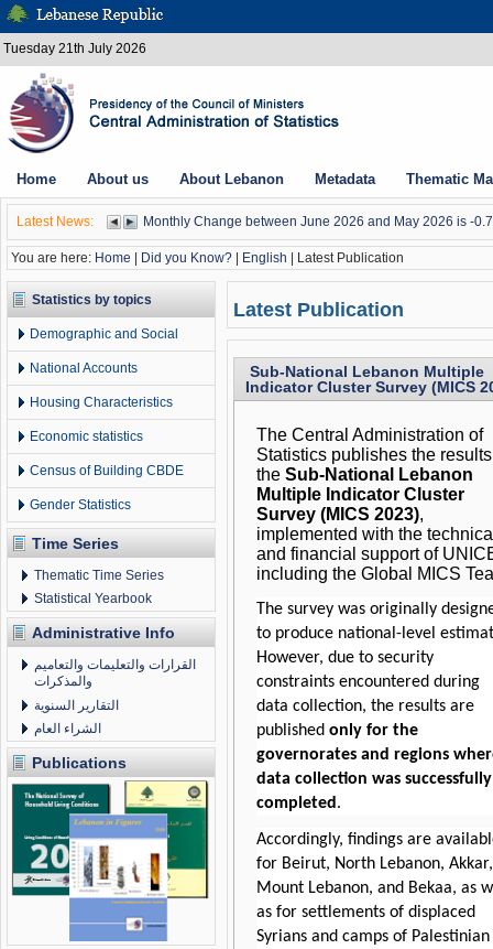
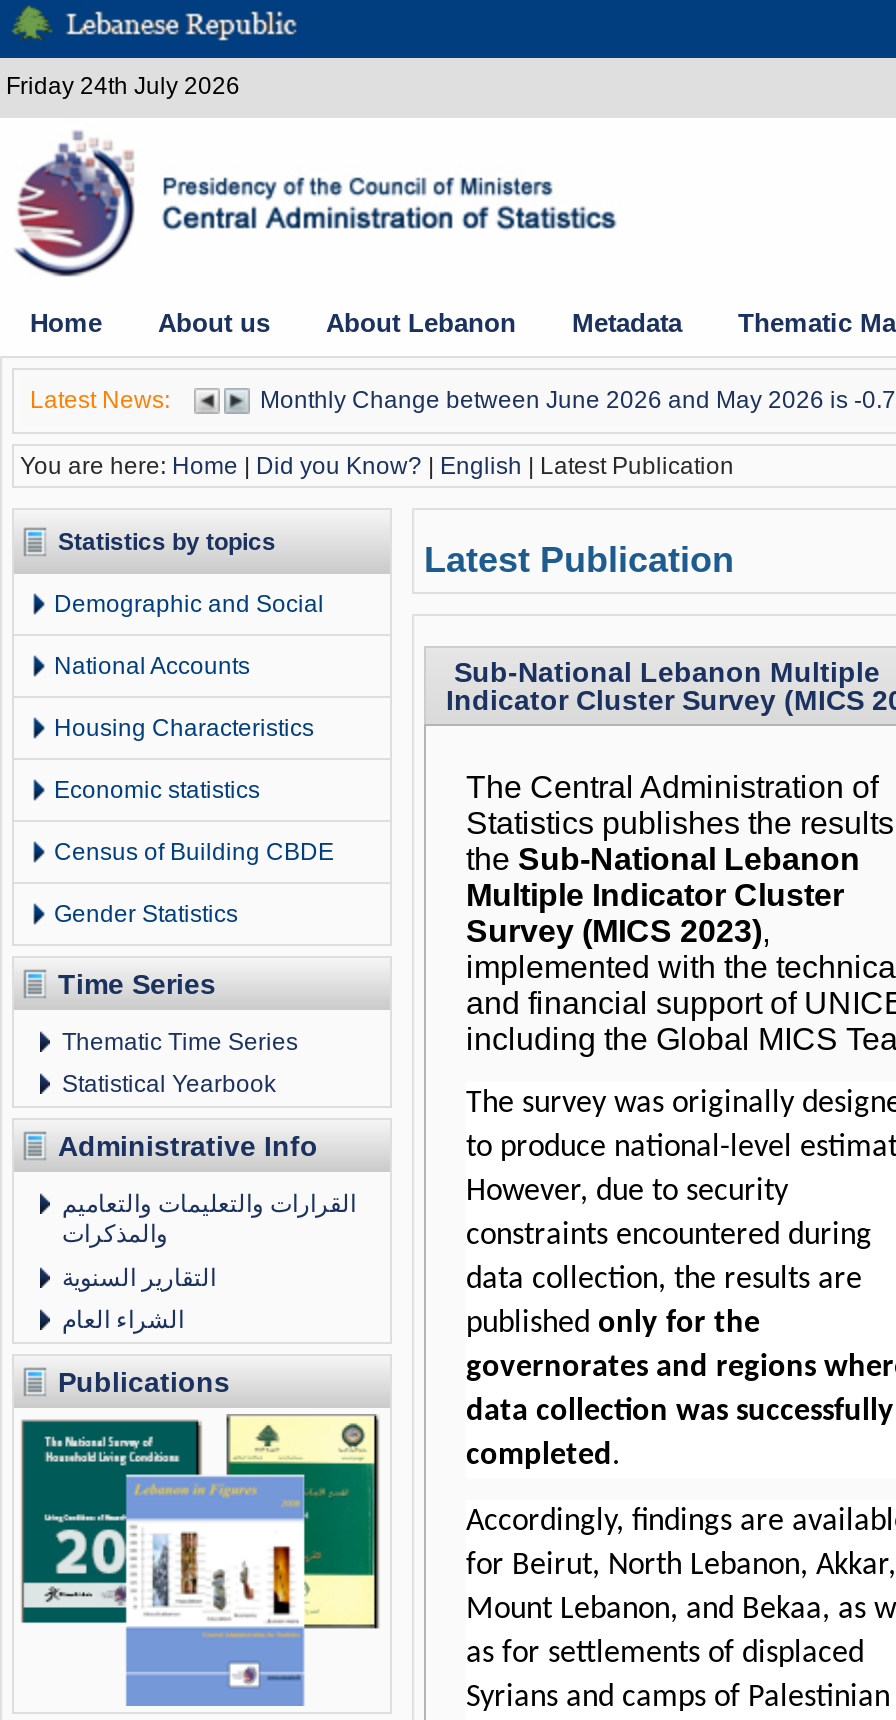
[3,41,146,56] Tuesday 21th July 2026 -> [6,72,240,100] Friday 24th July 2026

